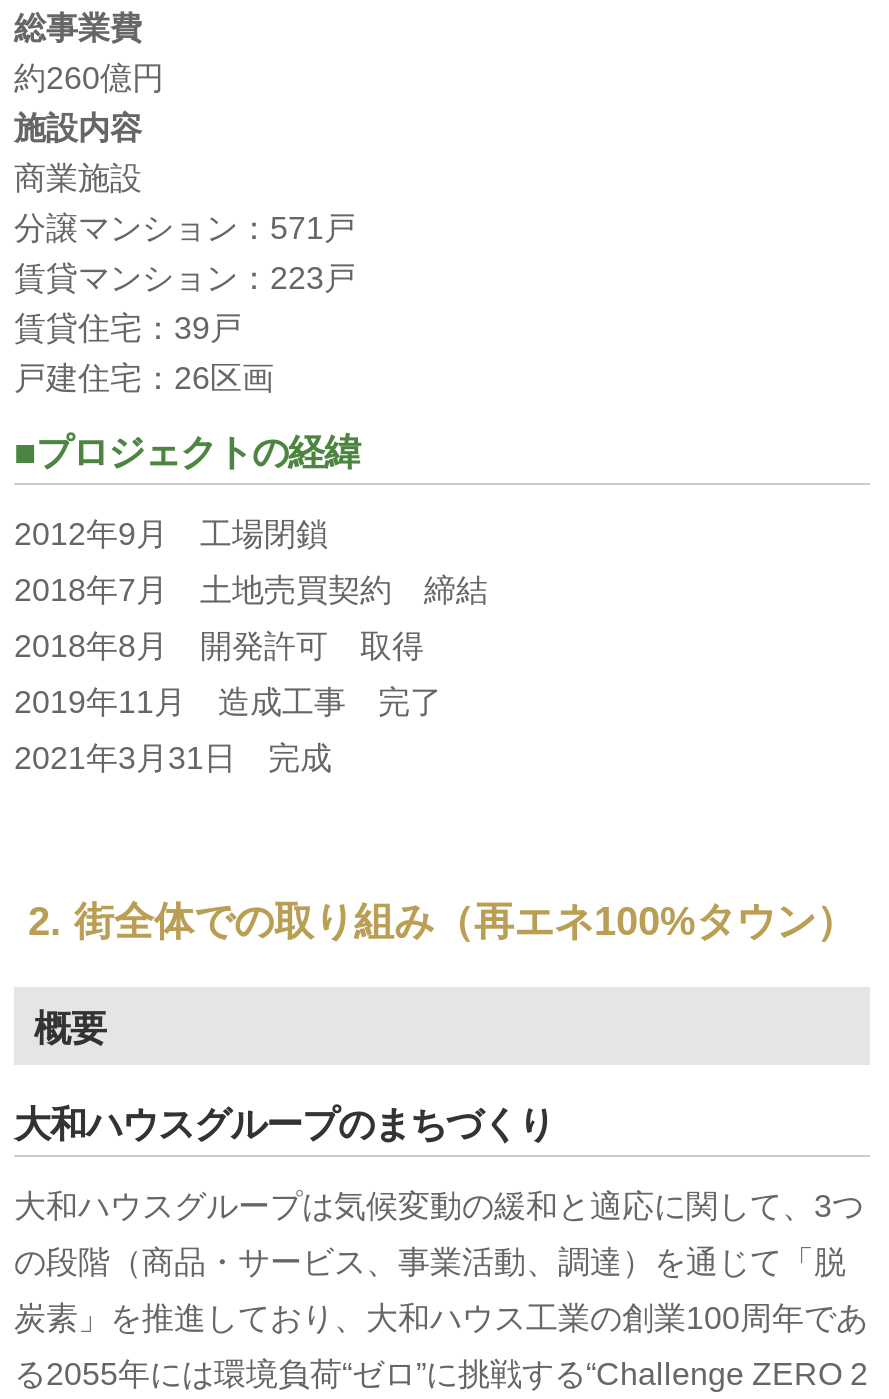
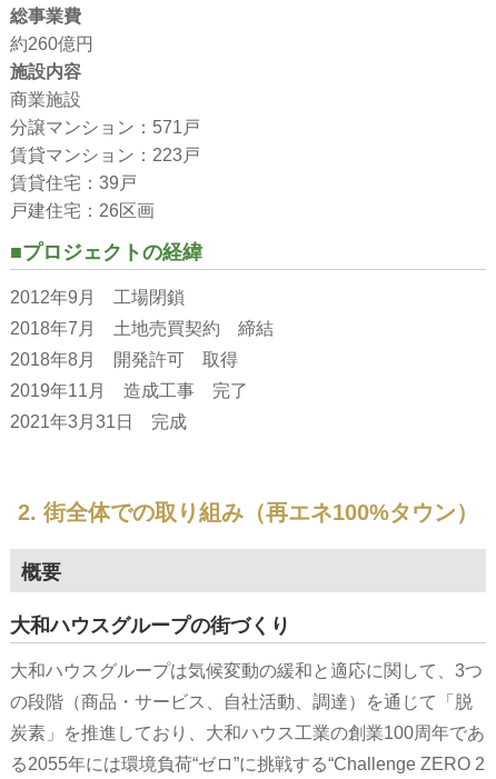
[14,1102,554,1144] ⼤和ハウスグループのまちづくり -> [10,613,290,636] ⼤和ハウスグループの街づくり
[14,1242,846,1278] の段階（商品・サービス、事業活動、調達）を通じて「脱 -> [10,691,473,711] の段階（商品・サービス、自社活動、調達）を通じて「脱

